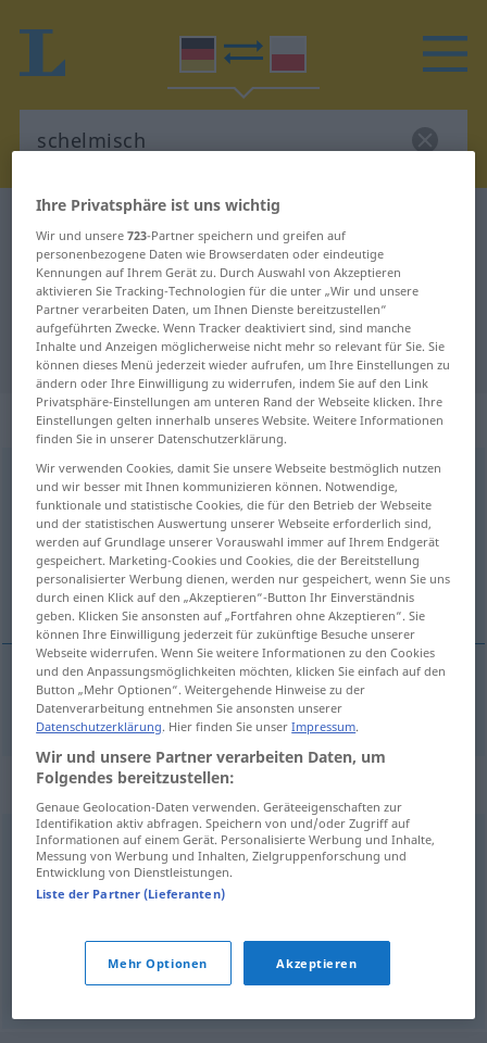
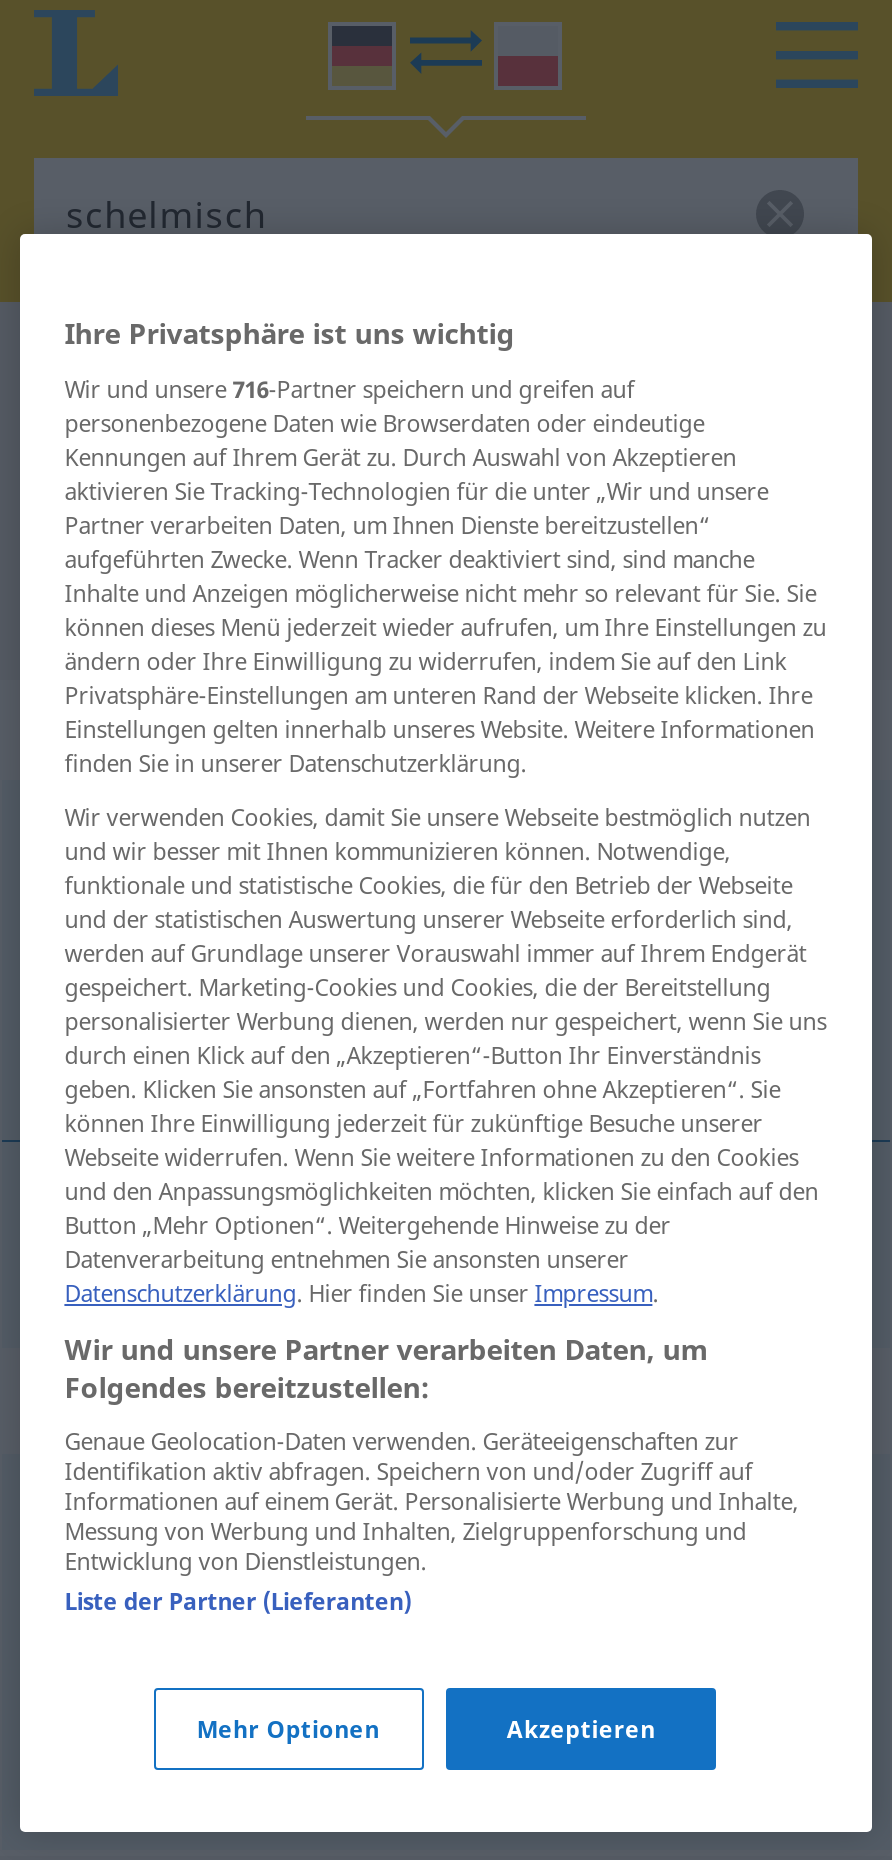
[36,227,346,243] Wir und unsere 723-Partner speichern und greifen auf -> [64,374,634,404] Wir und unsere 716-Partner speichern und greifen auf

